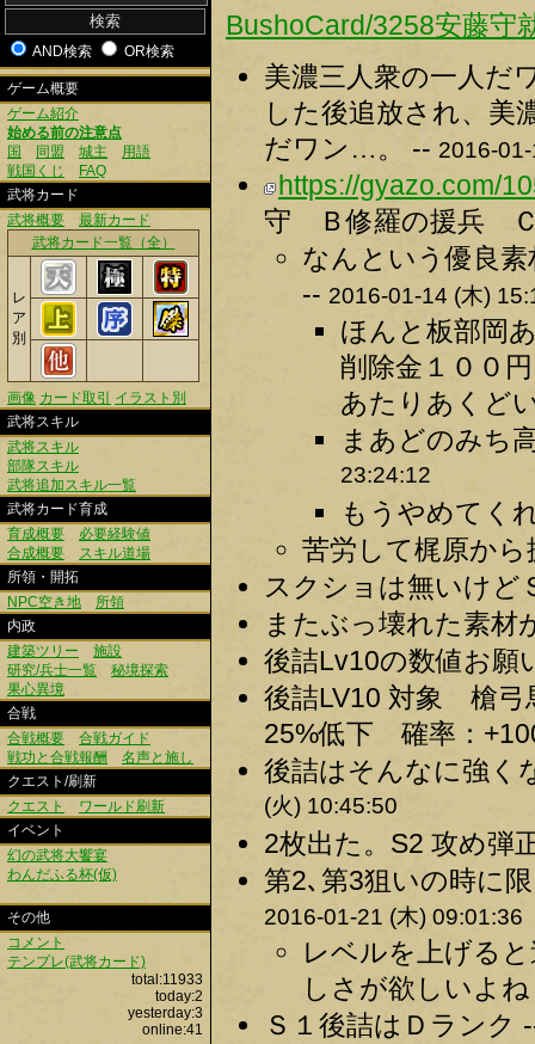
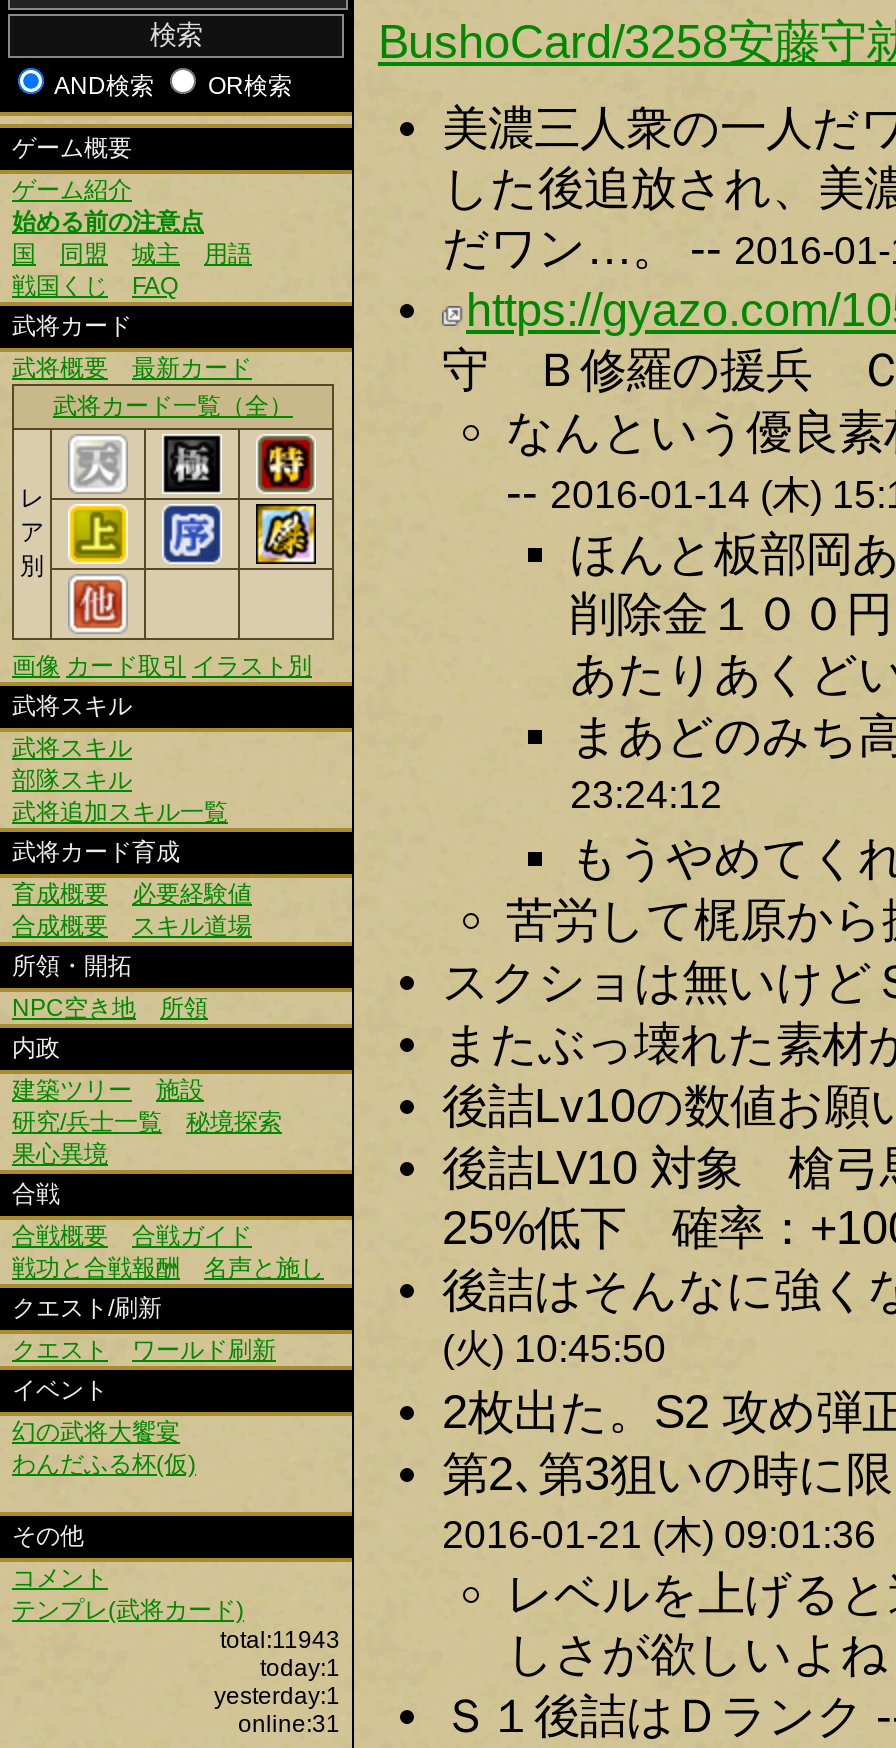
[128,971,203,1038] total:11933 | today:2 | yesterday:3 | online:41 -> [214,1626,340,1738] total:11943 | today:1 | yesterday:1 | online:31

